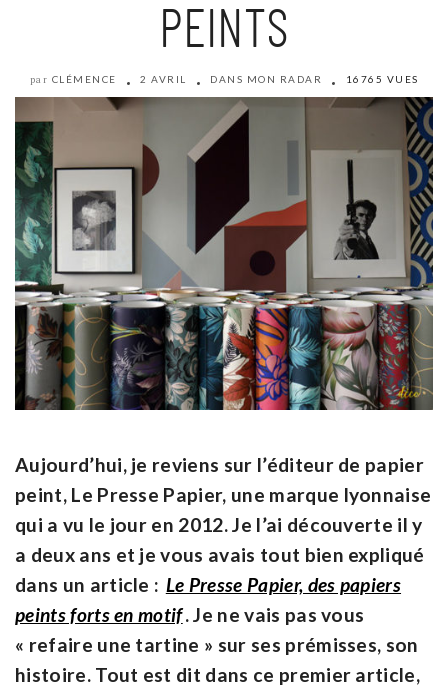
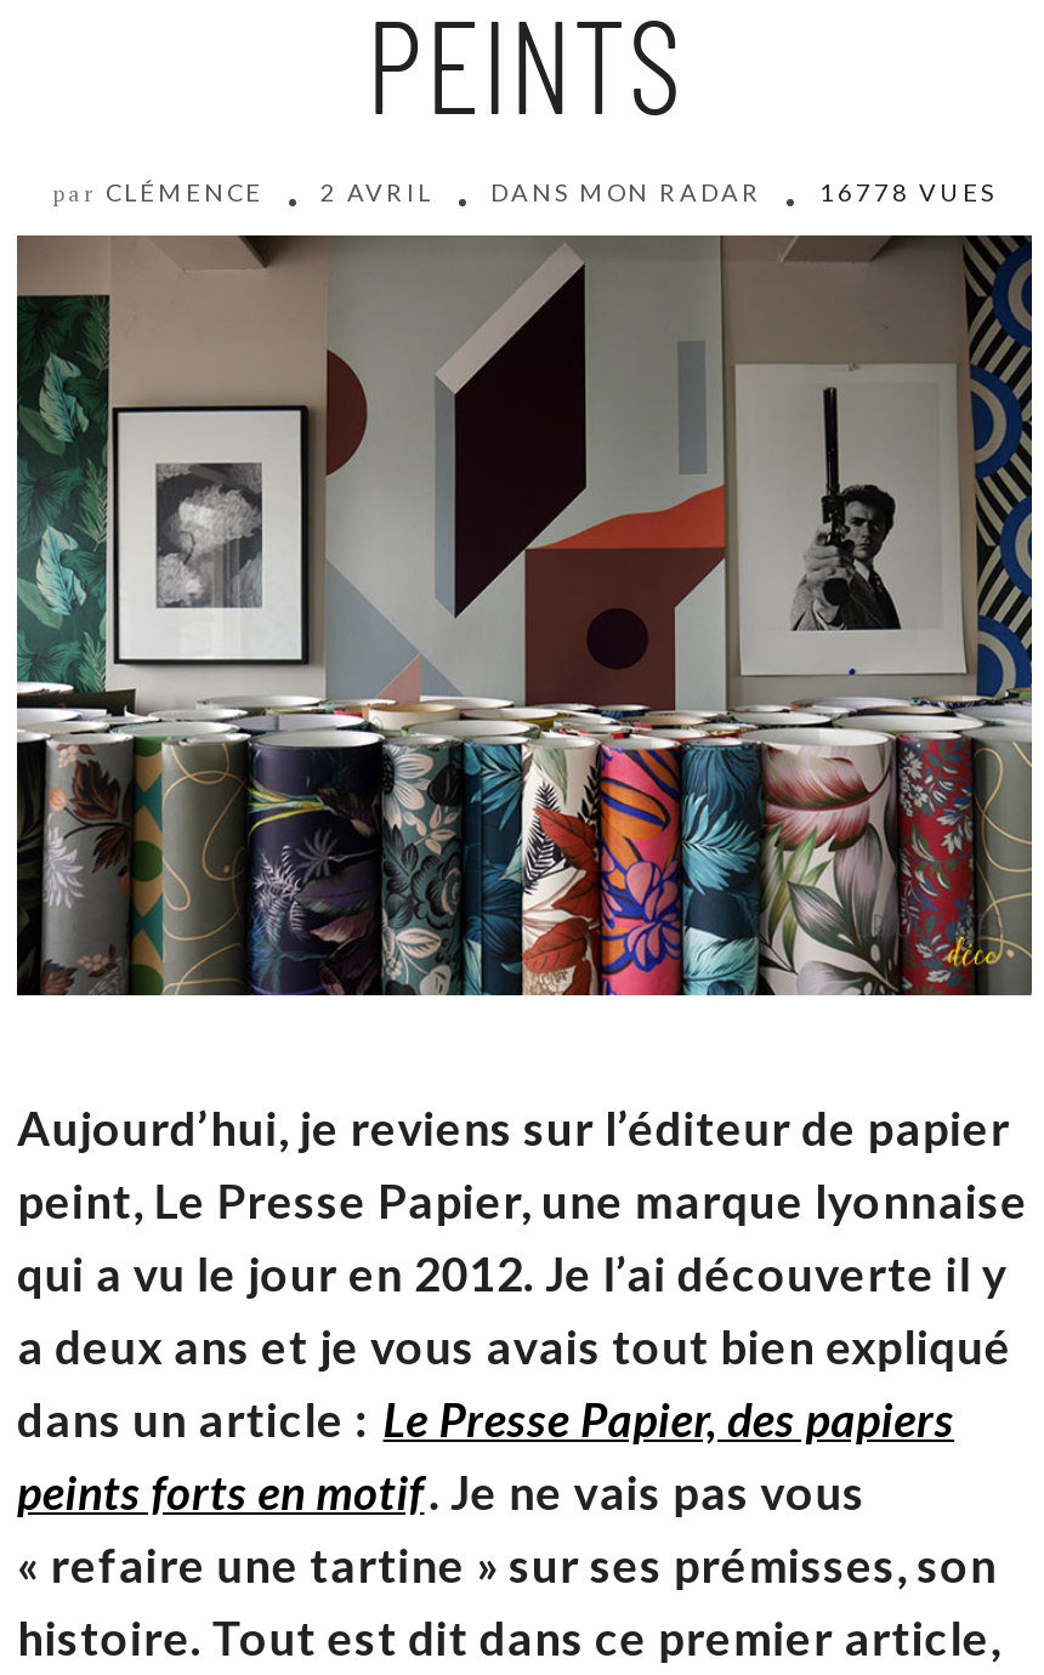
[29,73,418,86] par CLÉMENCE 2 AVRIL DANS MON RADAR 16765 VUES -> [52,176,997,208] par CLÉMENCE 2 AVRIL DANS MON RADAR 16778 VUES

